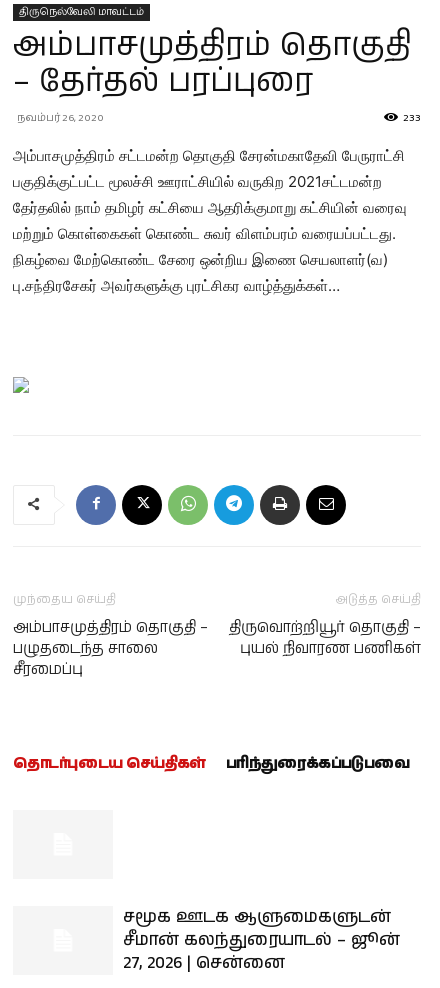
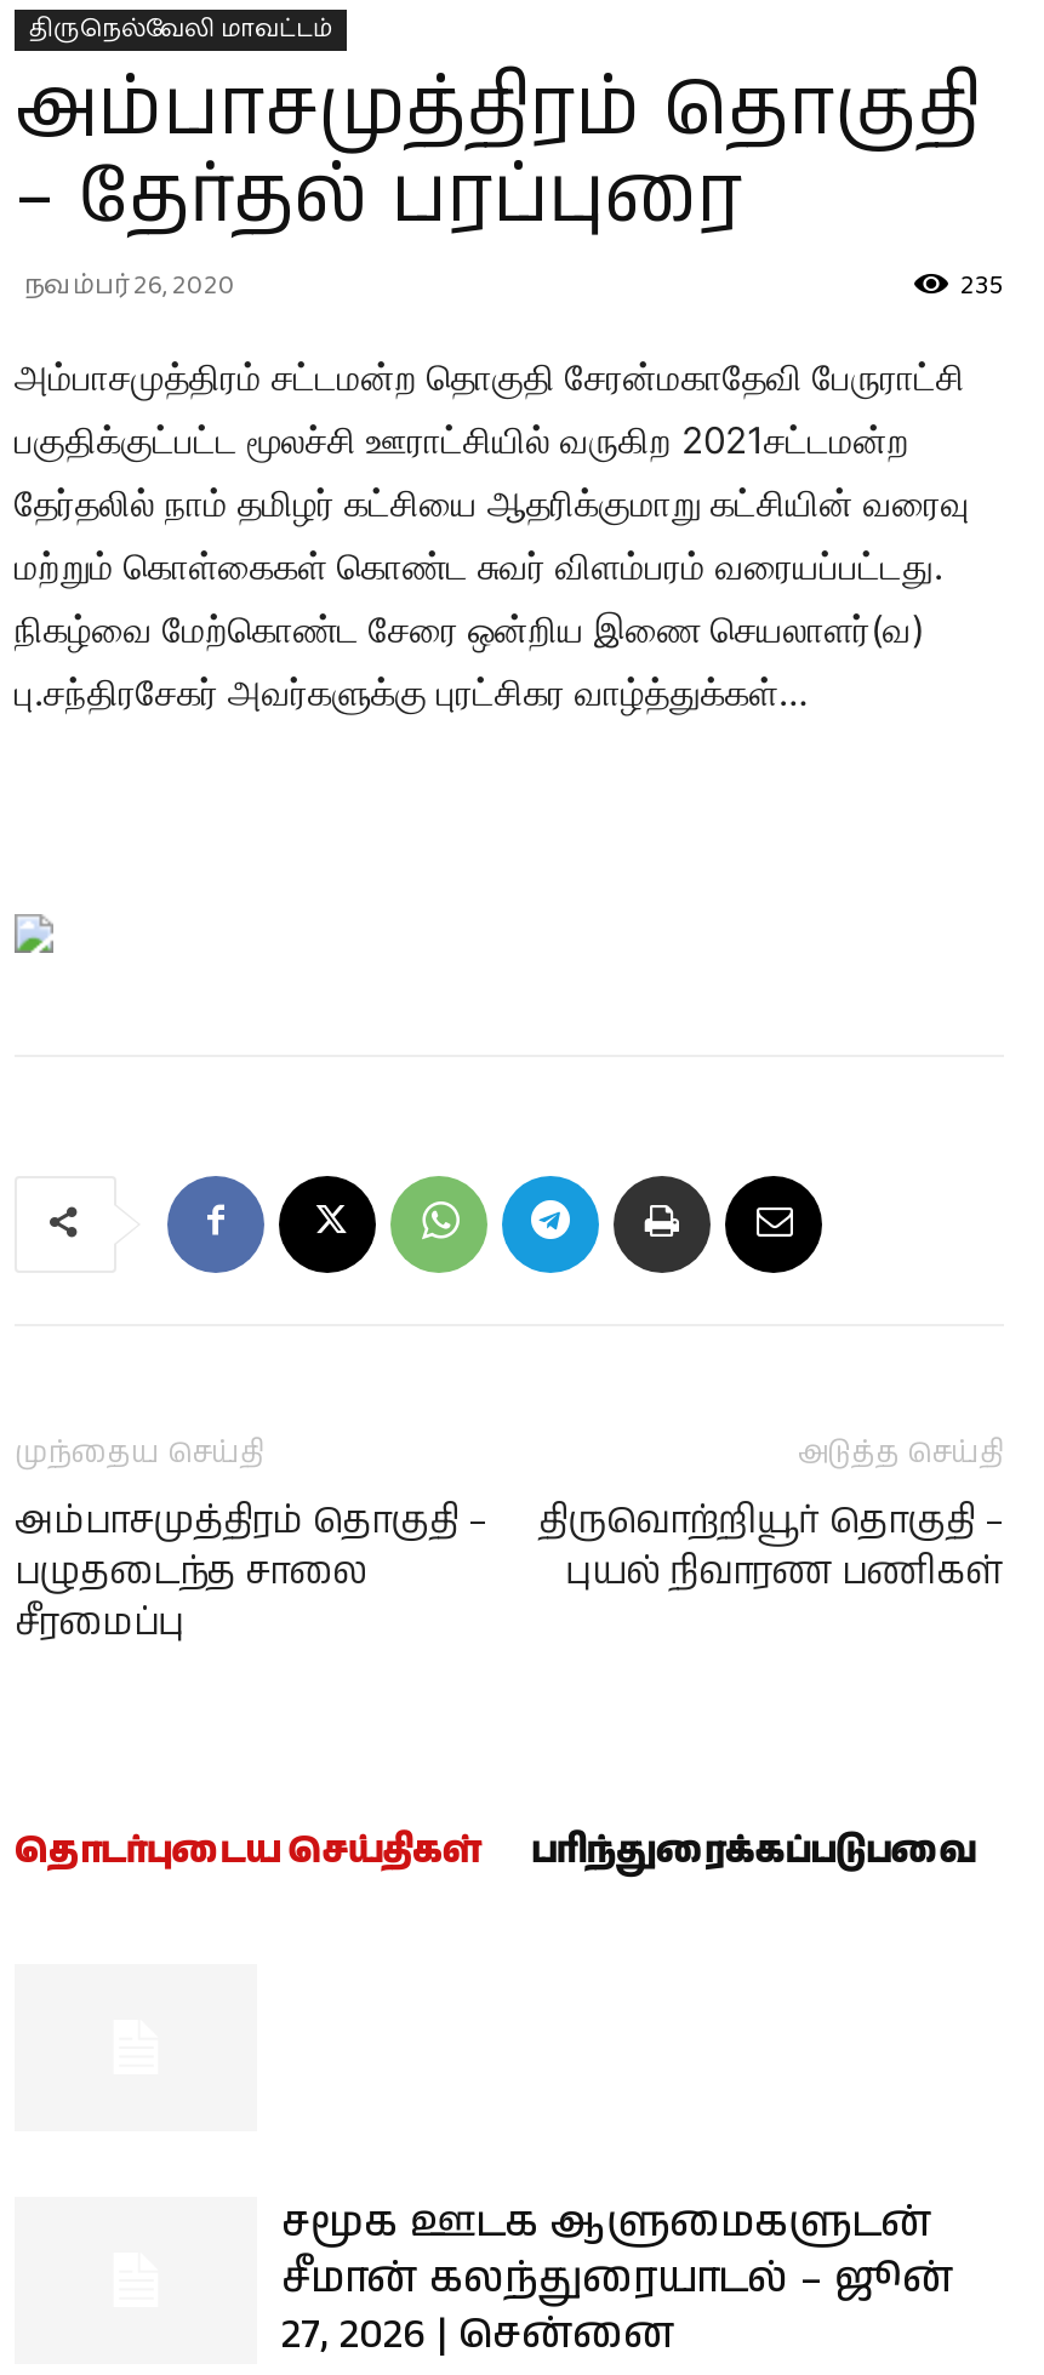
[403,109,421,126] 233 -> [960,264,1004,306] 235

